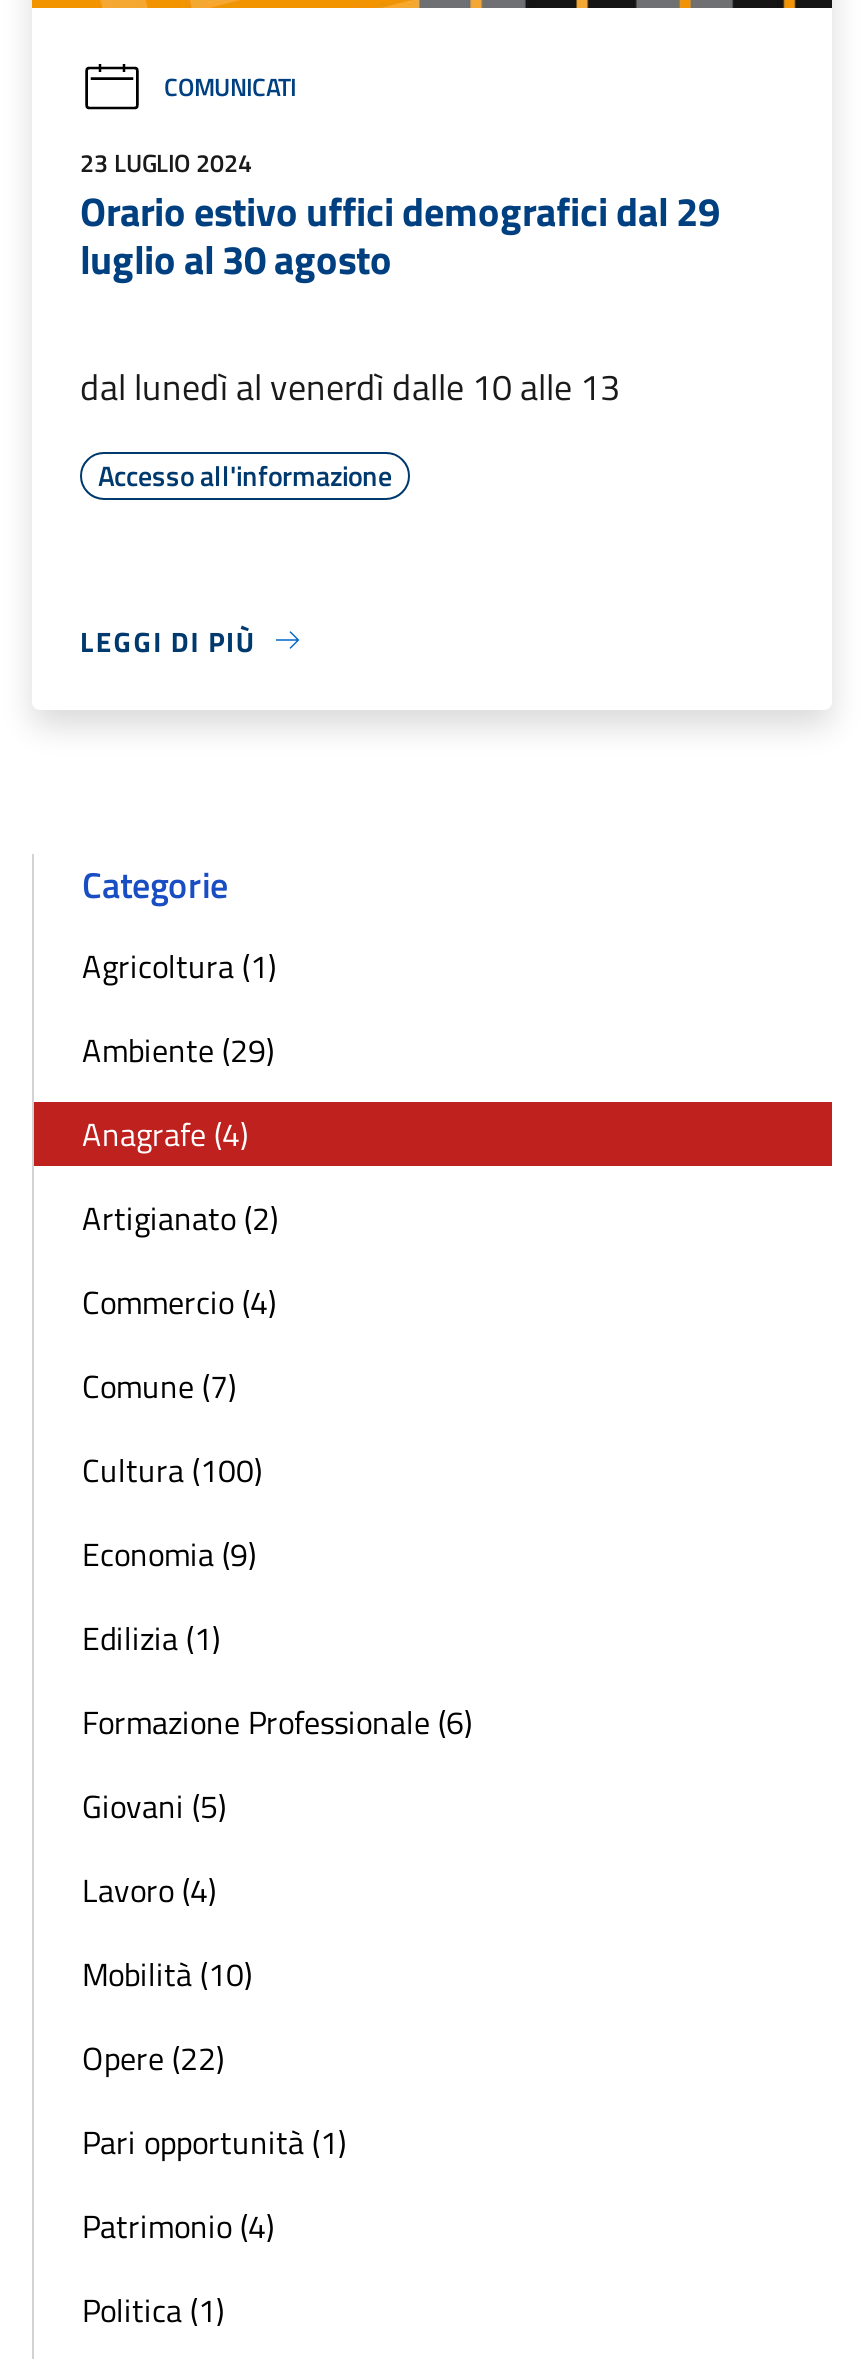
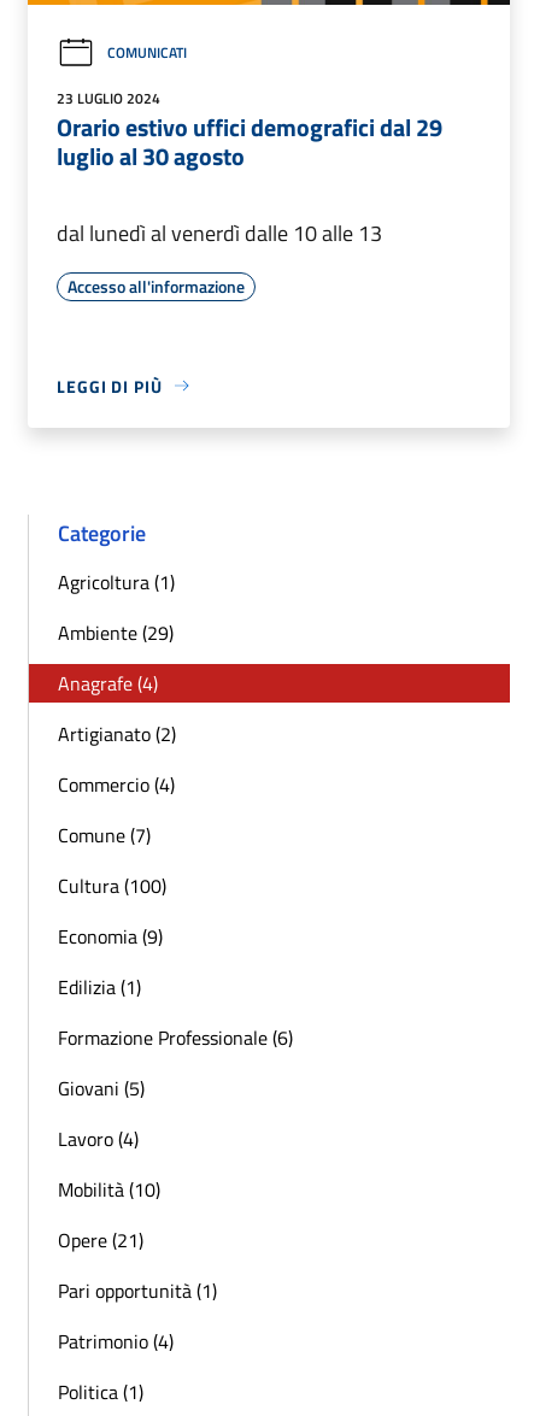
[82,2034,224,2082] Opere (22) -> [58,1225,143,1254] Opere (21)

